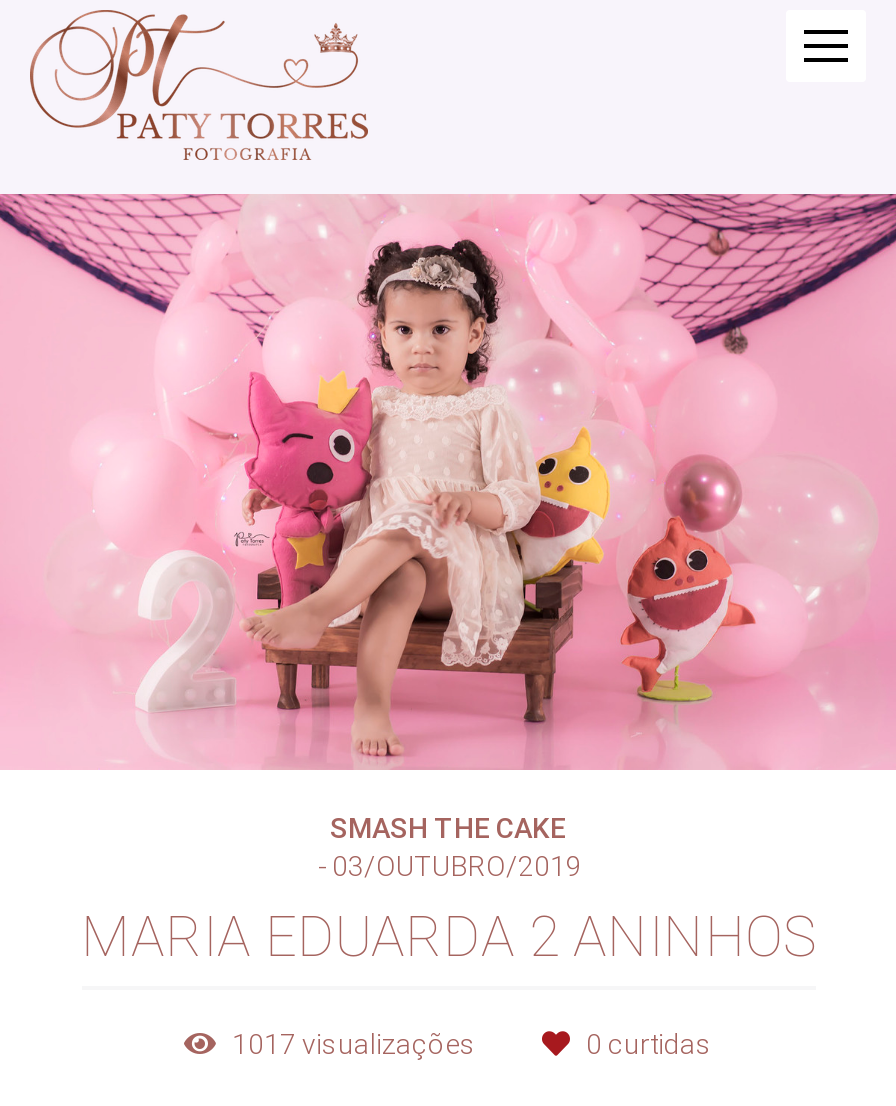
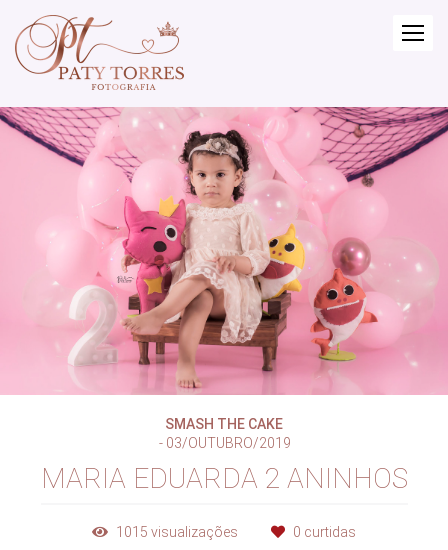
[232,1028,482,1060] 1017 visualizações -> [116,524,241,540] 1015 visualizações

